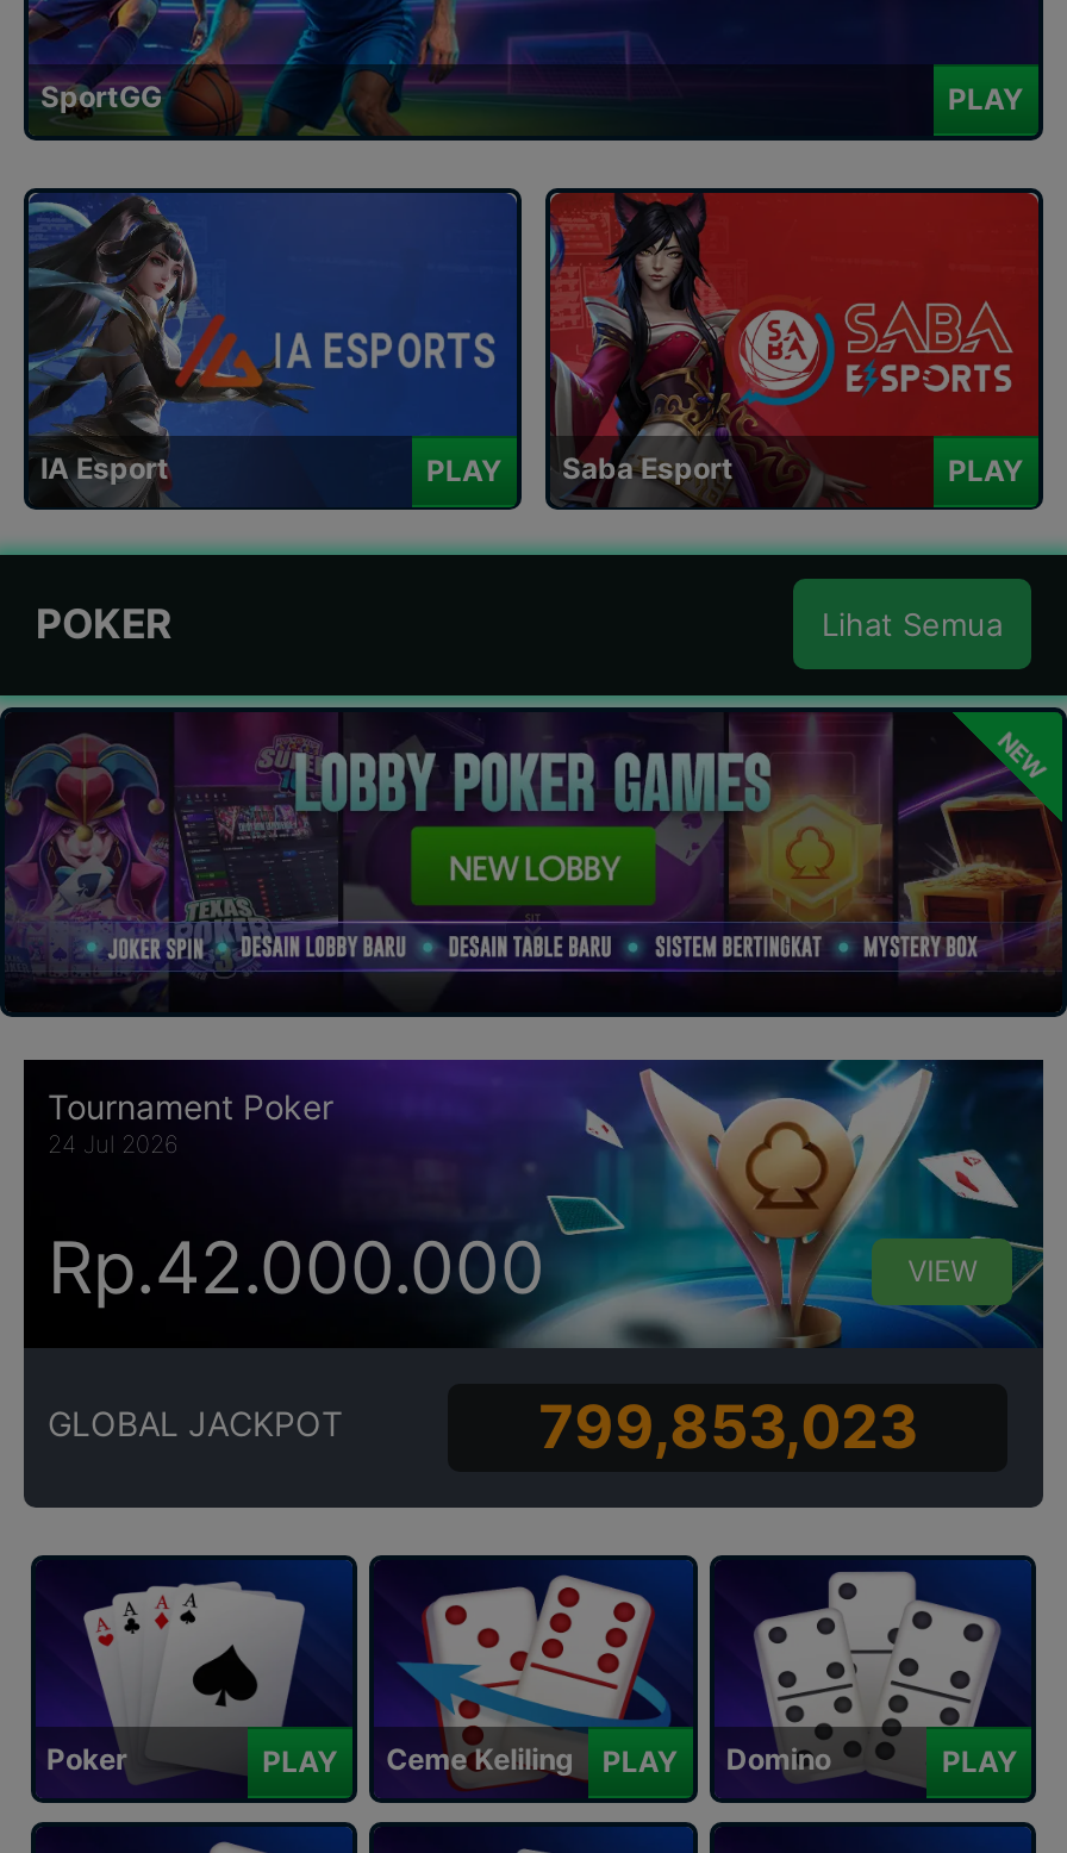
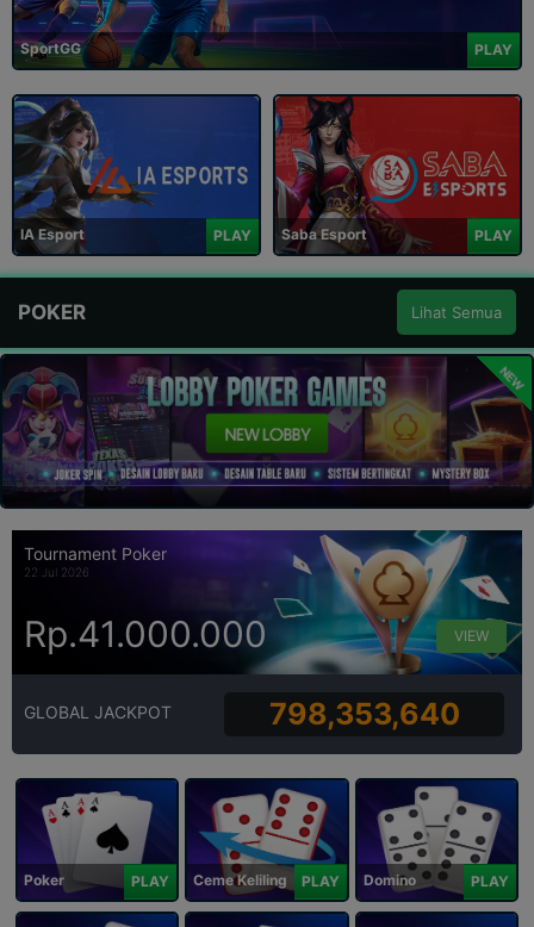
[48,1128,179,1157] 24 Jul 2026 -> [24,565,89,579] 22 Jul 2026
[48,1225,545,1311] Rp.42.000.000 -> [24,613,267,656] Rp.41.000.000
[539,1391,917,1462] 799,853,023 -> [269,696,460,732] 798,353,640

